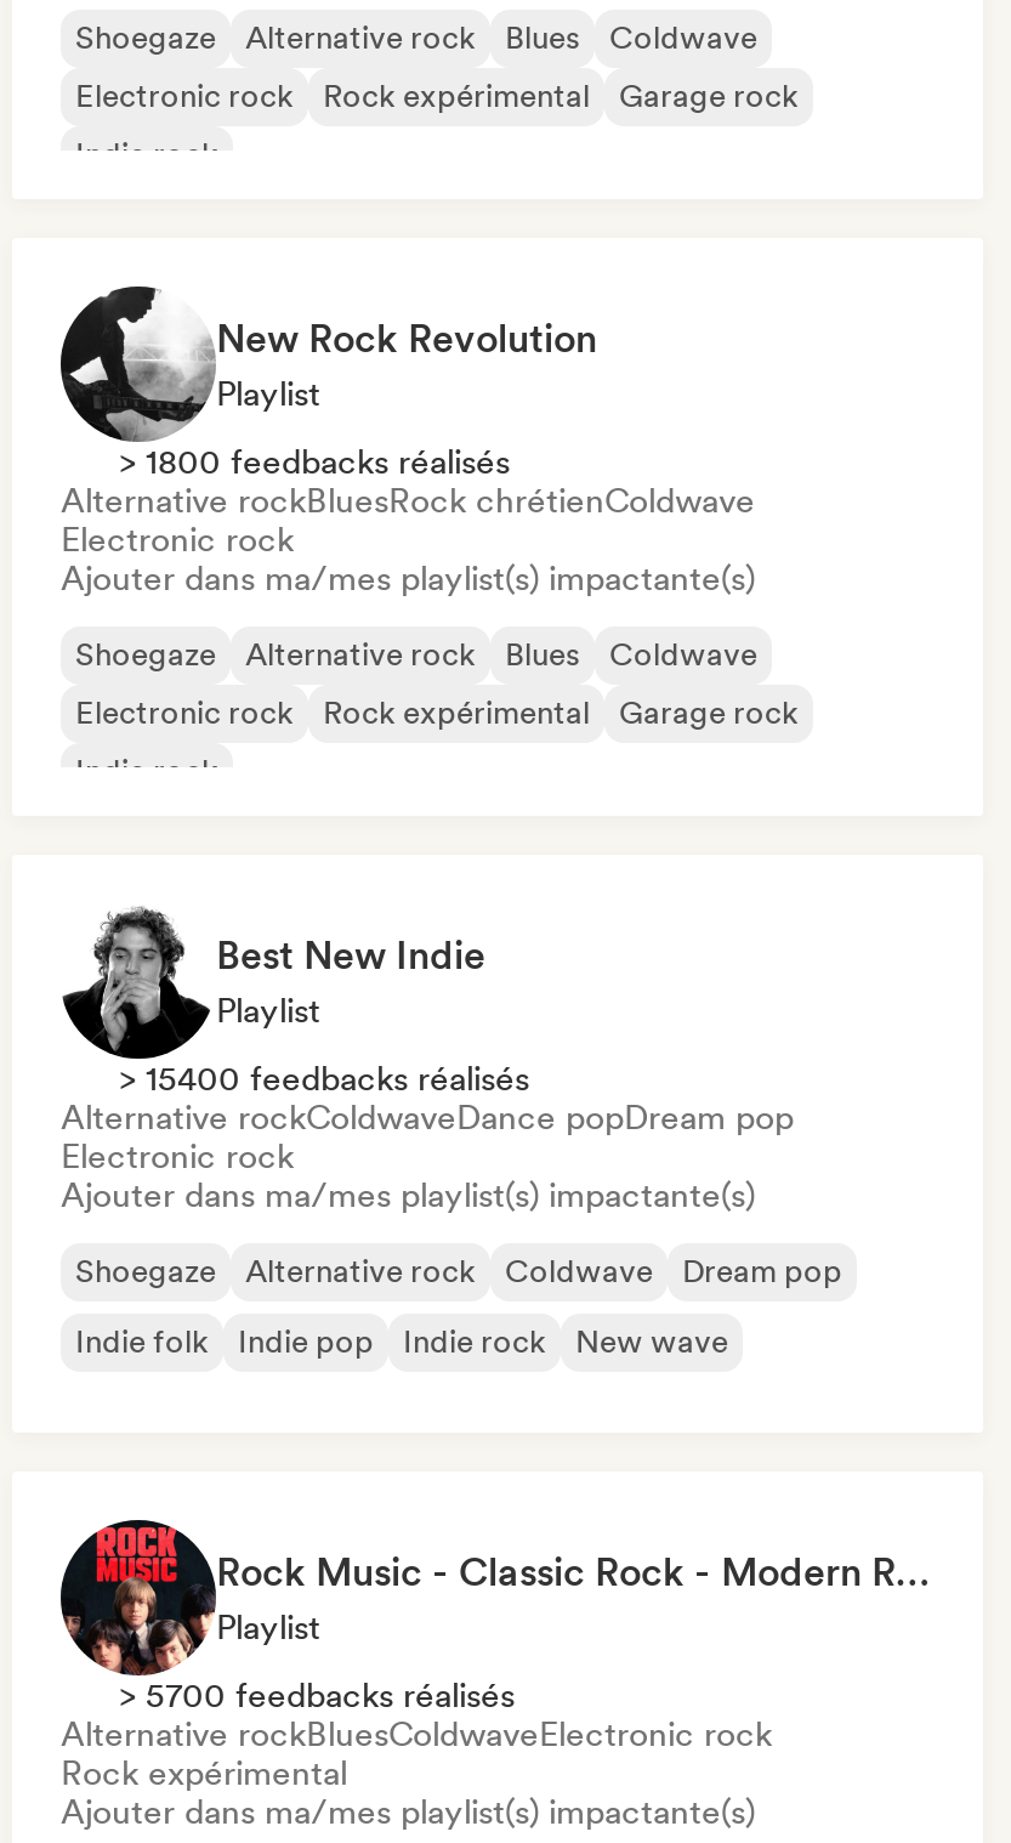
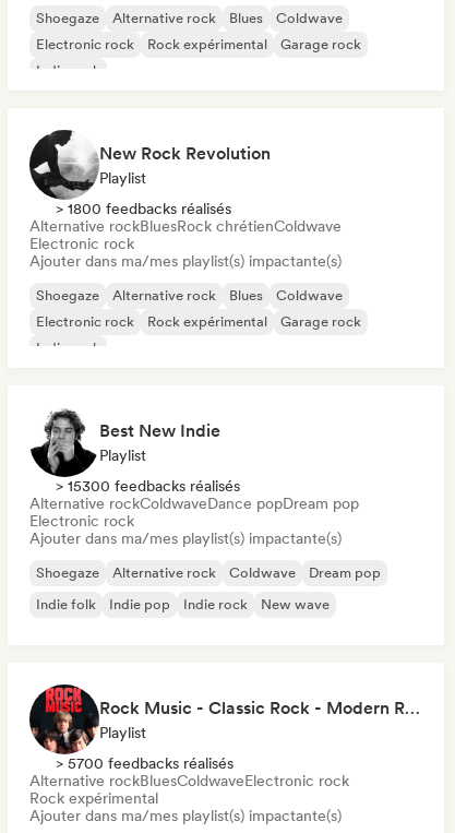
[119,1059,529,1098] > 15400 feedbacks réalisés -> [56,477,240,495] > 15300 feedbacks réalisés

